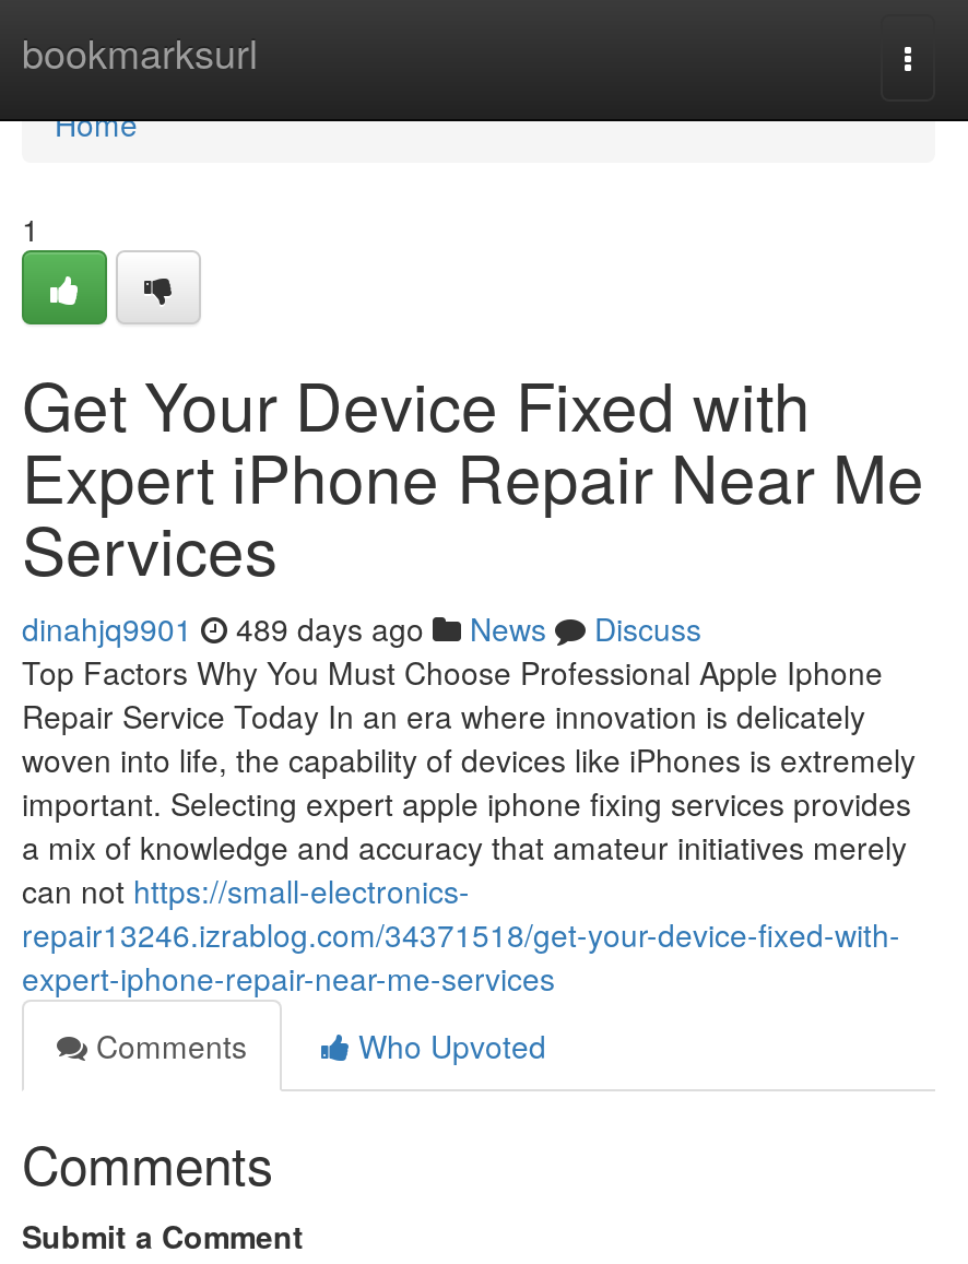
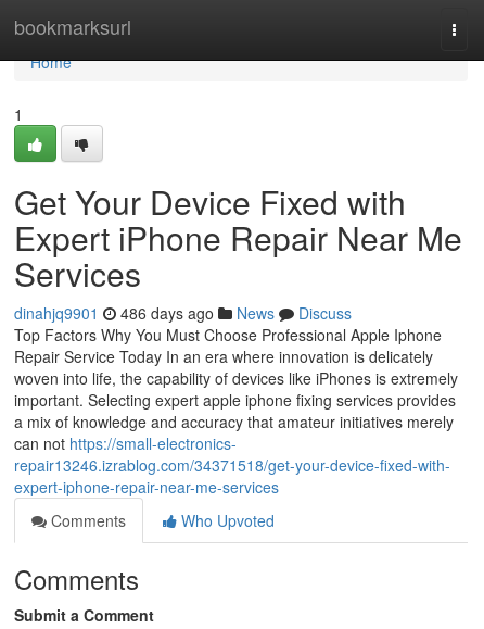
[22,606,701,650] dinahjq9901 489 days ago News Discuss -> [14,302,352,324] dinahjq9901 486 days ago News Discuss

